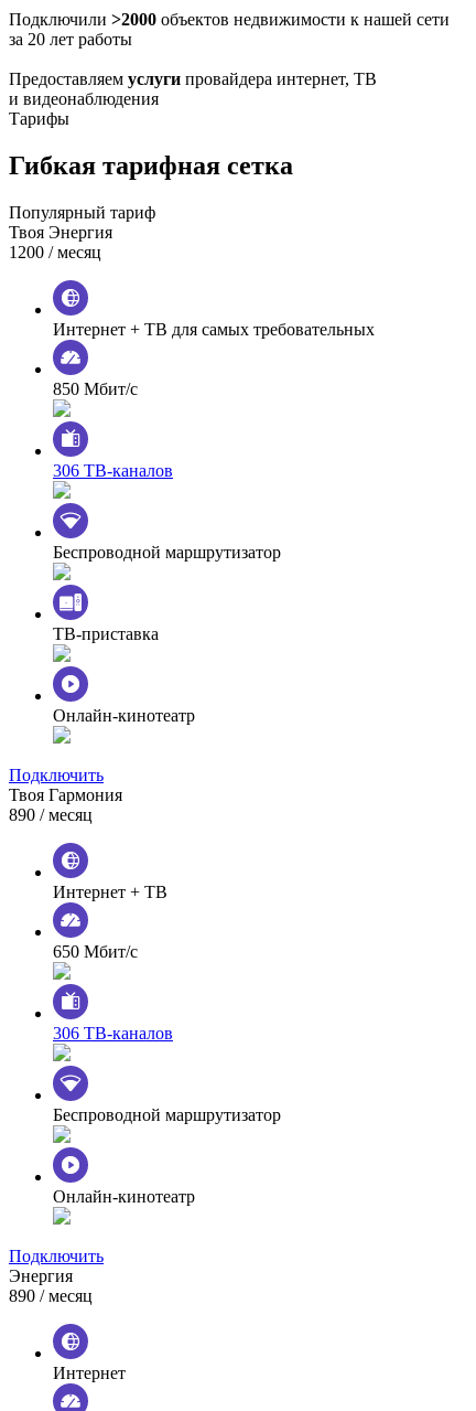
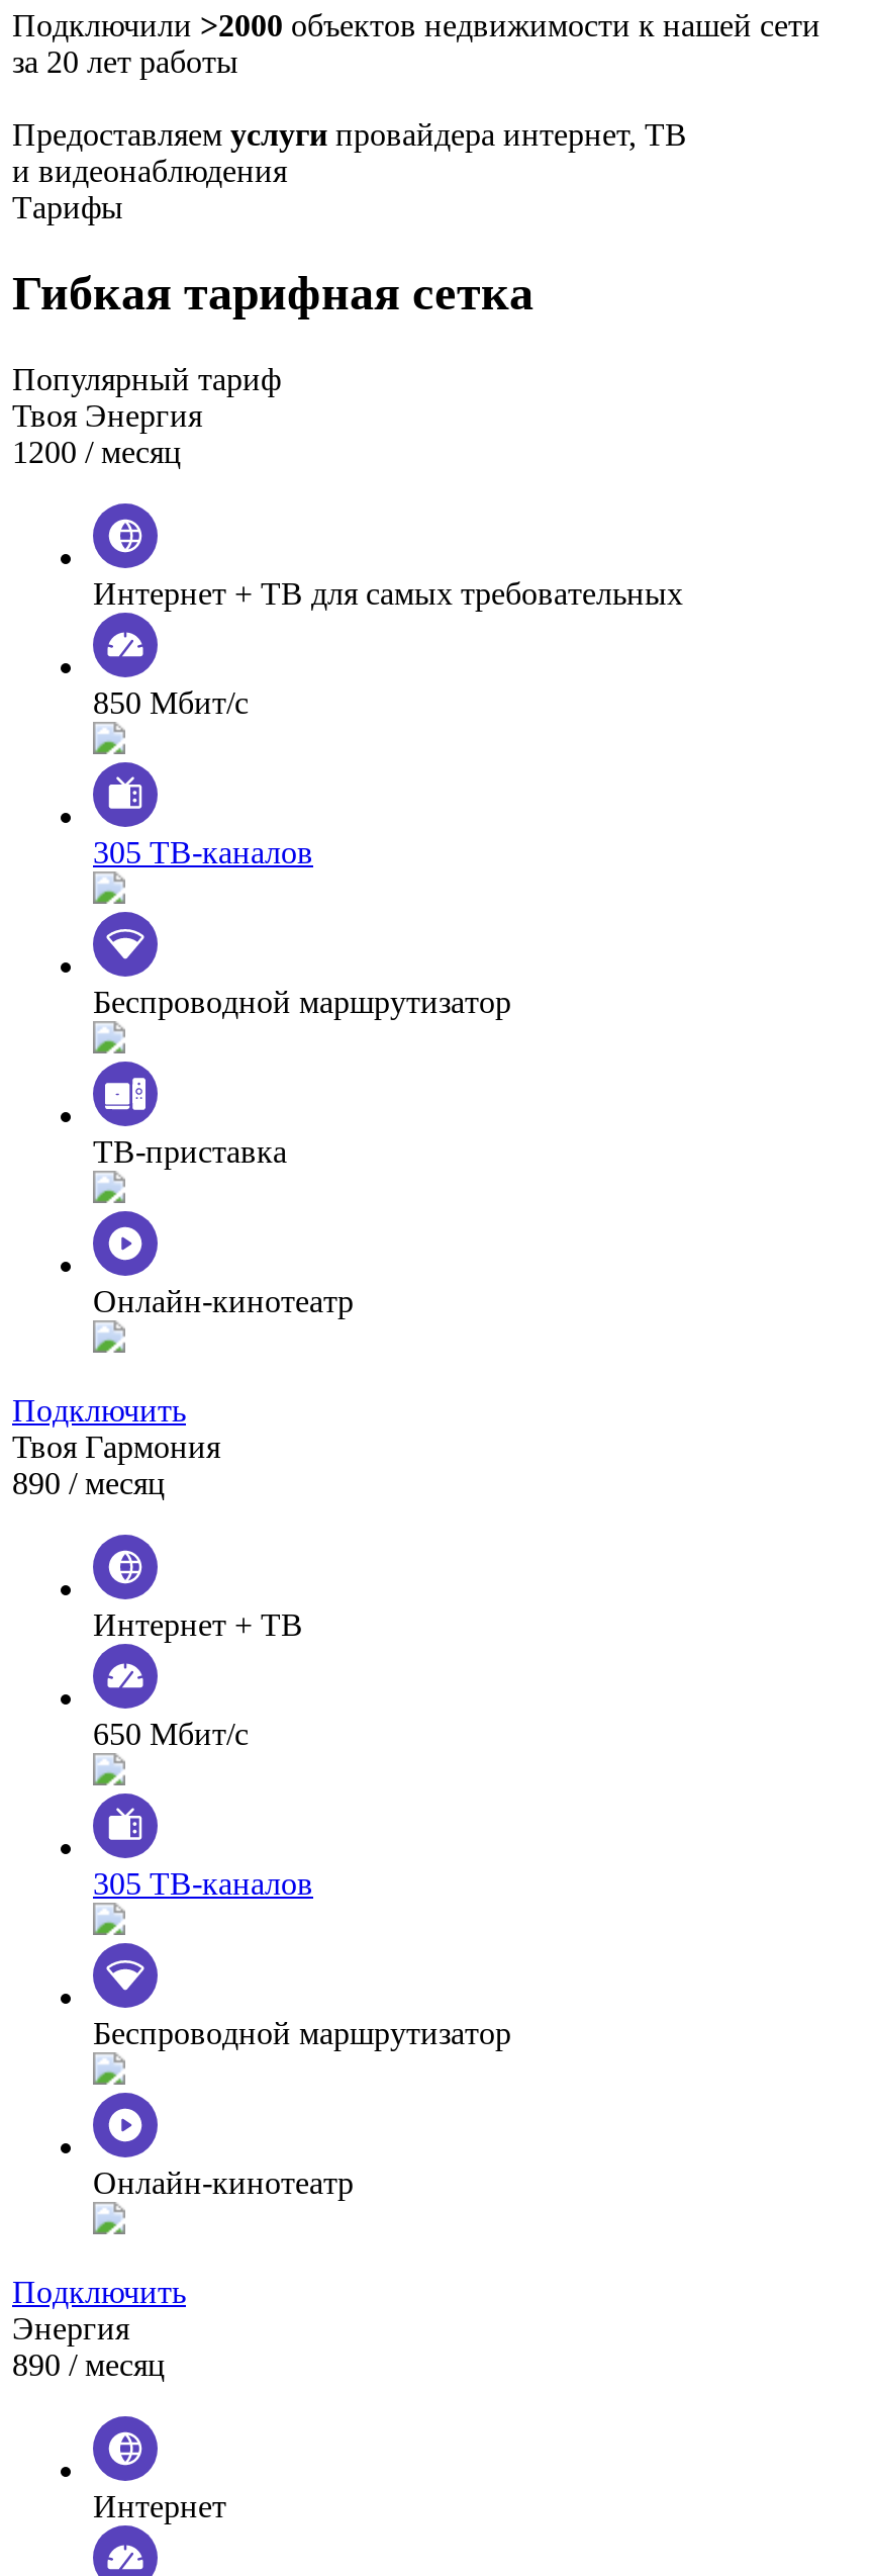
[53,461,173,480] 306 ТВ-каналов -> [93,835,313,870] 305 ТВ-каналов
[53,1024,173,1043] 306 ТВ-каналов -> [93,1867,313,1901] 305 ТВ-каналов

